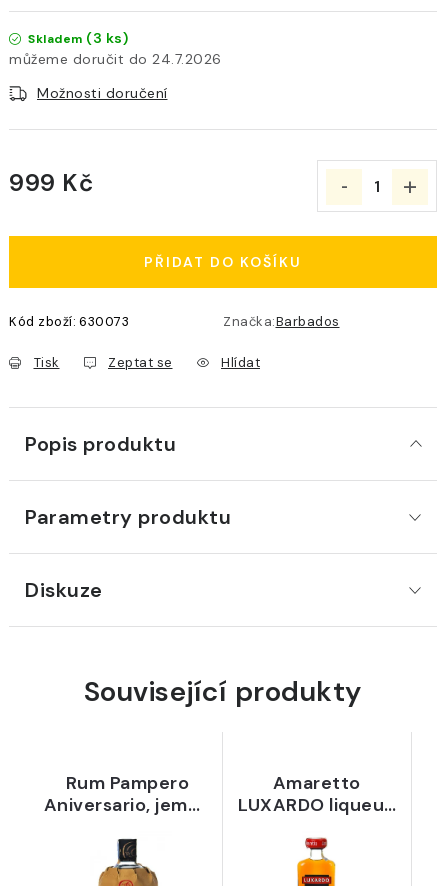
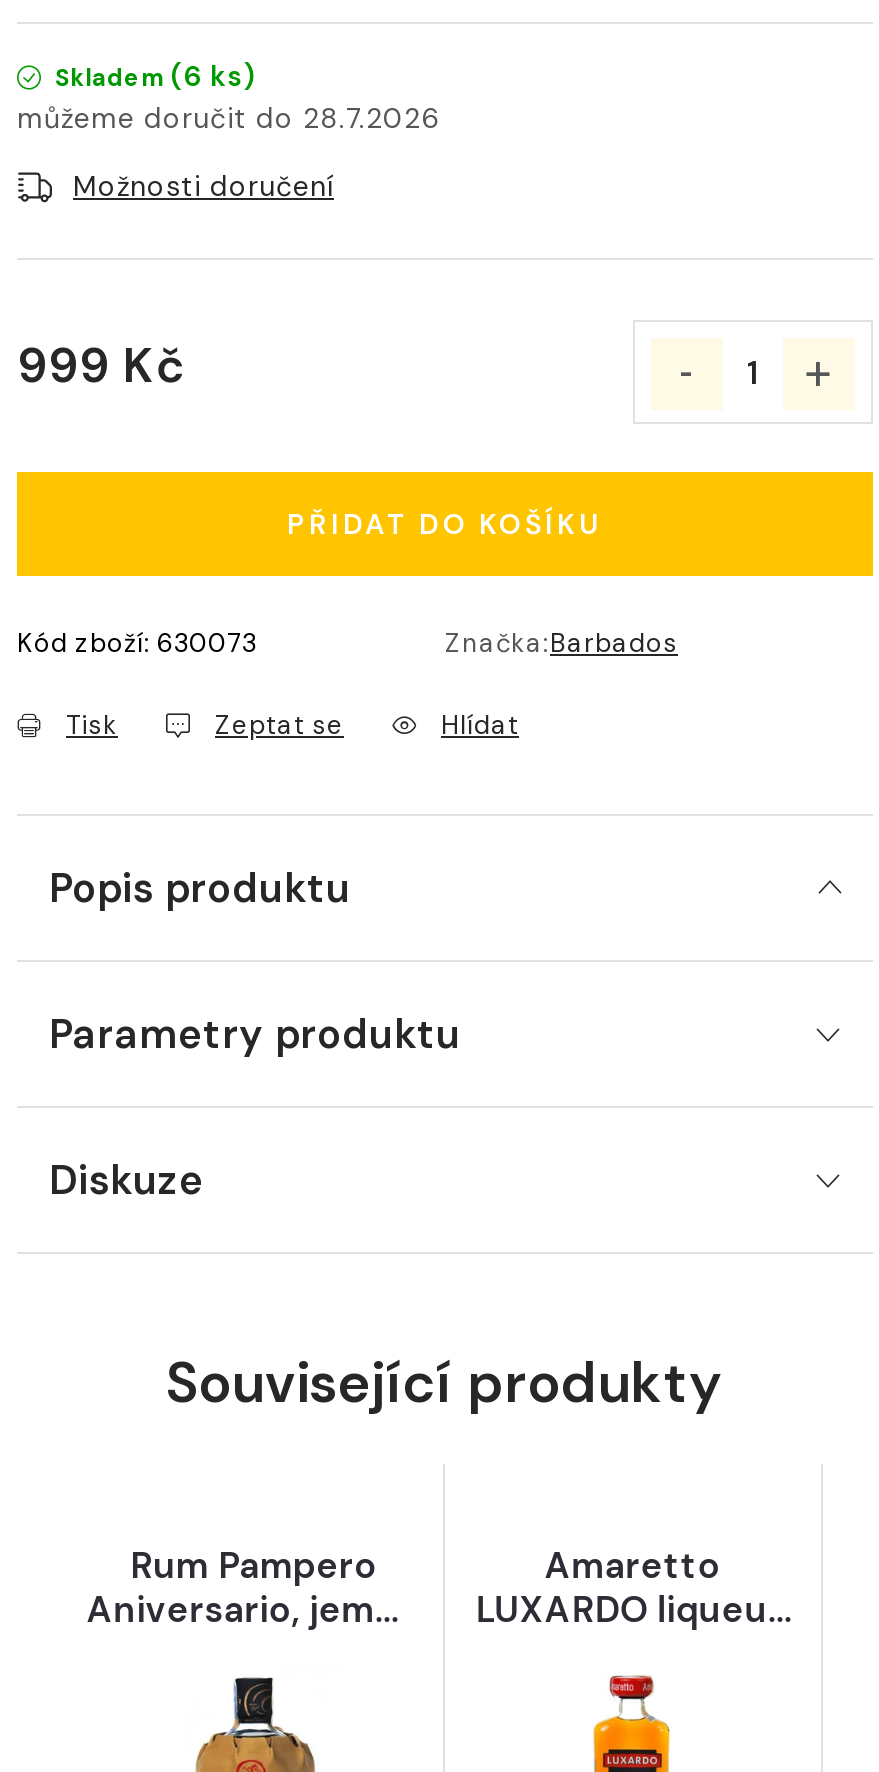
[28,29,128,47] Skladem (3 ks) -> [55,58,255,94] Skladem (6 ks)
[152,50,221,68] 24.7.2026 -> [303,100,440,136] 28.7.2026

